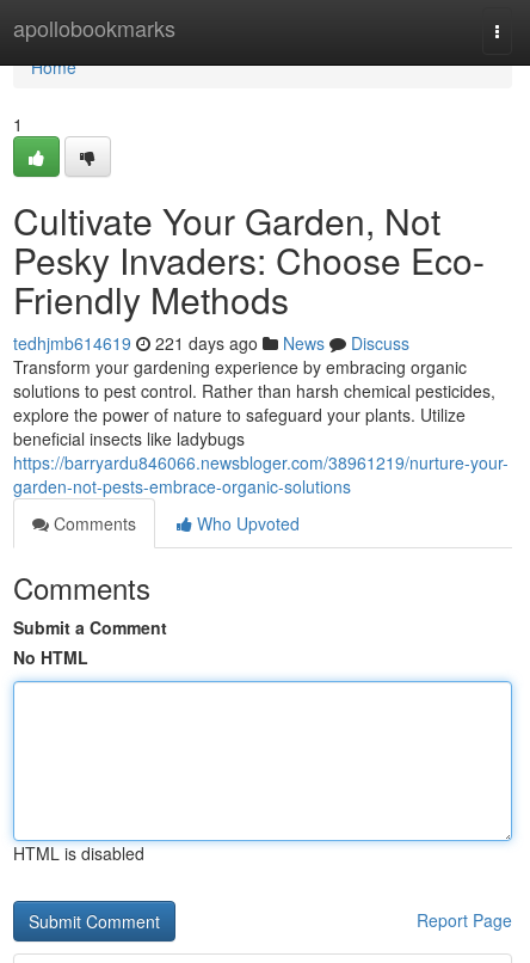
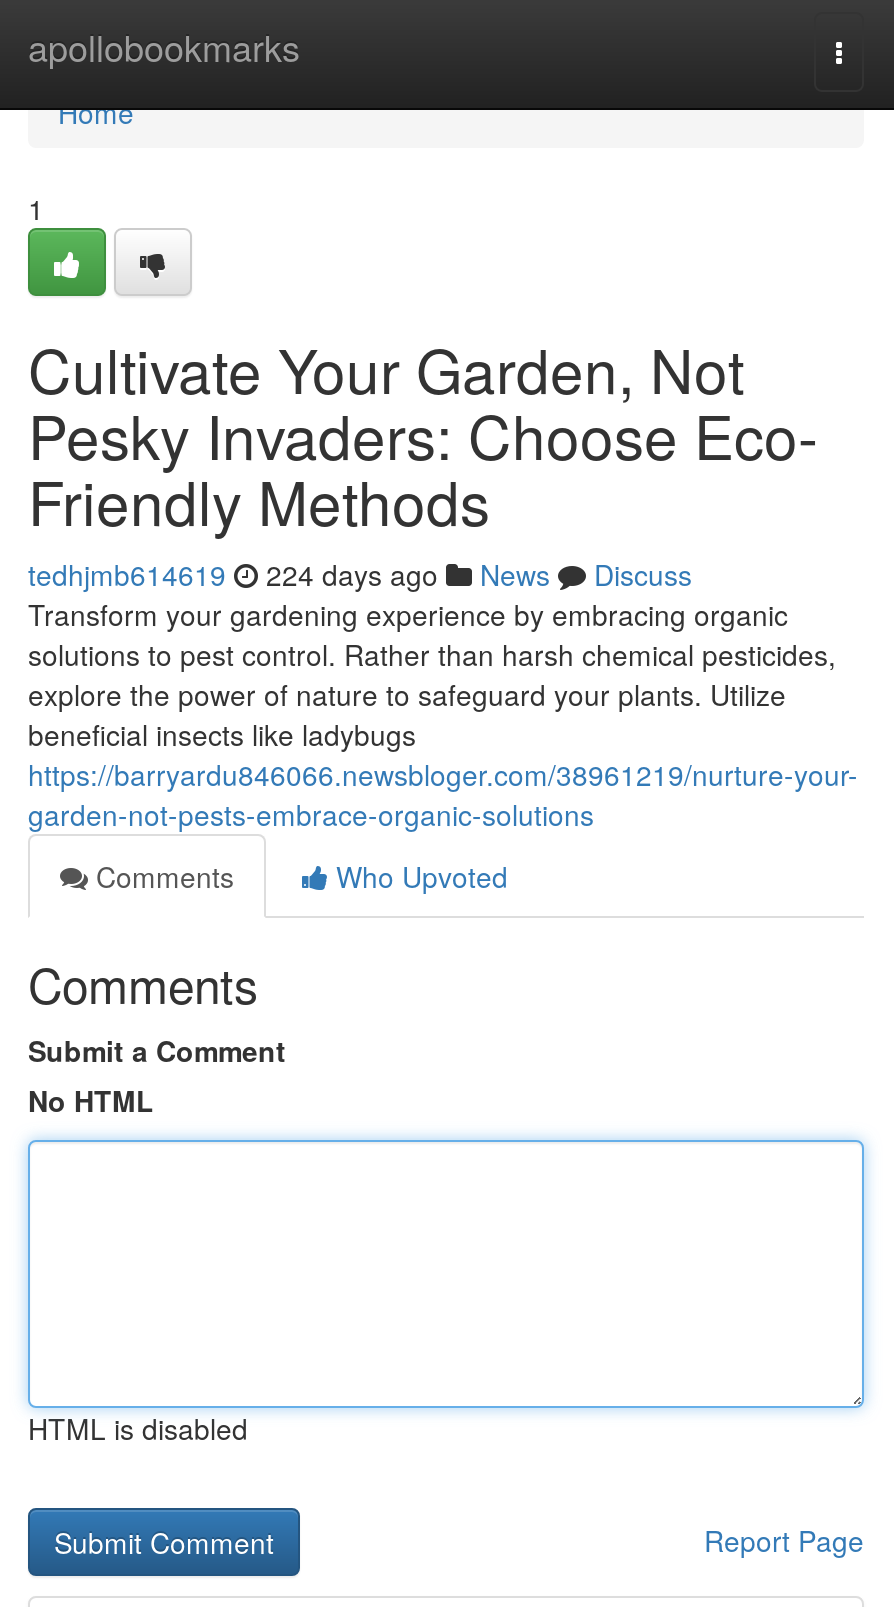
[13,331,409,355] tedhjmb614619 221 days ago News Discuss -> [28,554,692,594] tedhjmb614619 224 days ago News Discuss

